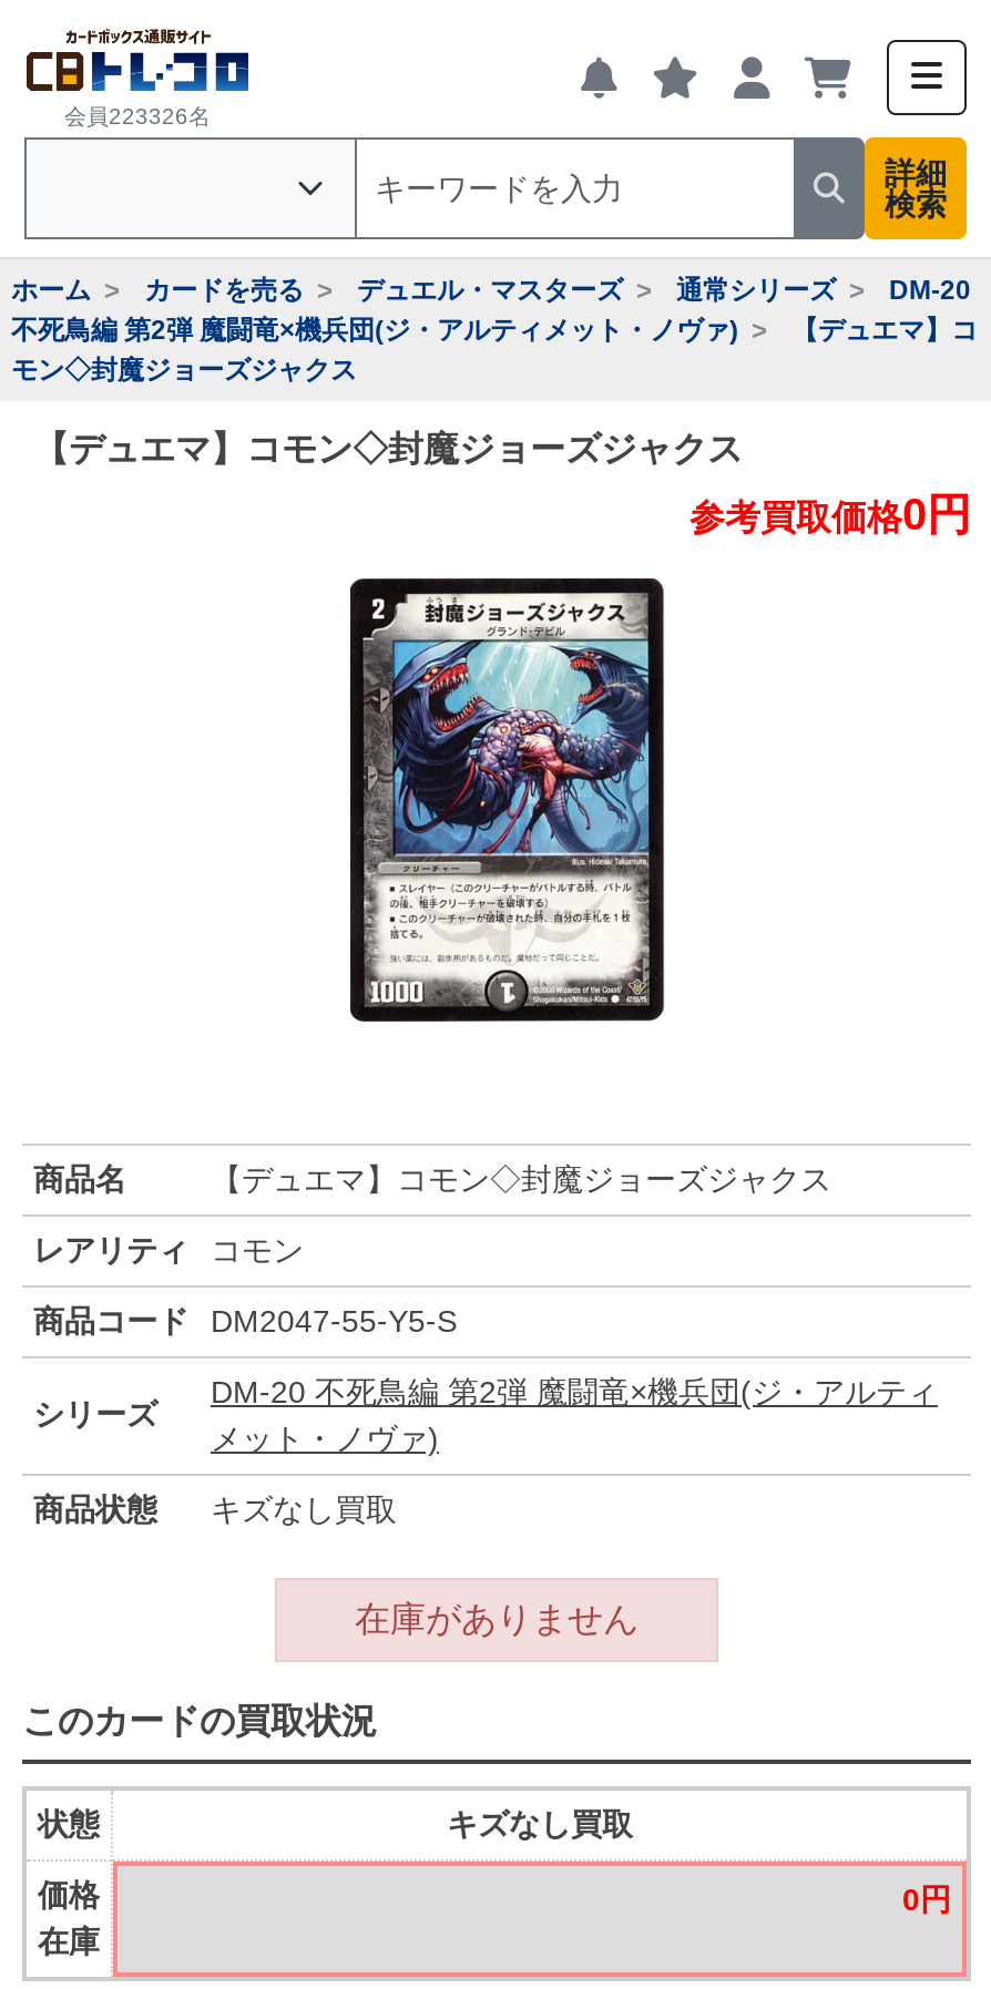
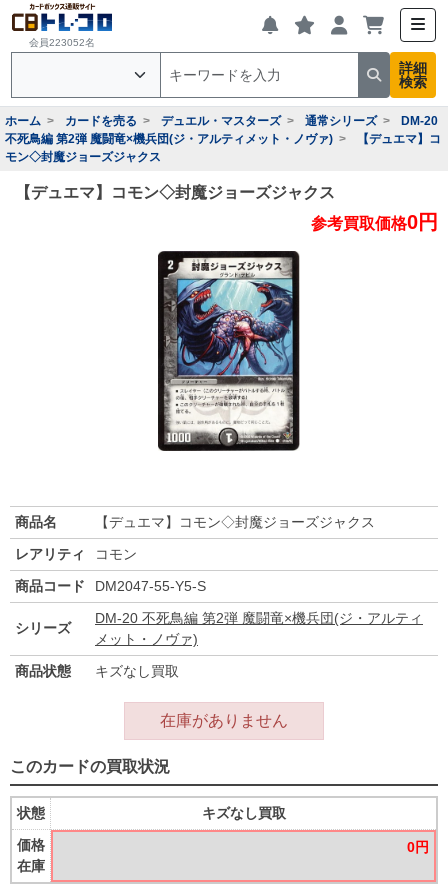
[64,105,211,129] 会員223326名 -> [29,37,95,48] 会員223052名

